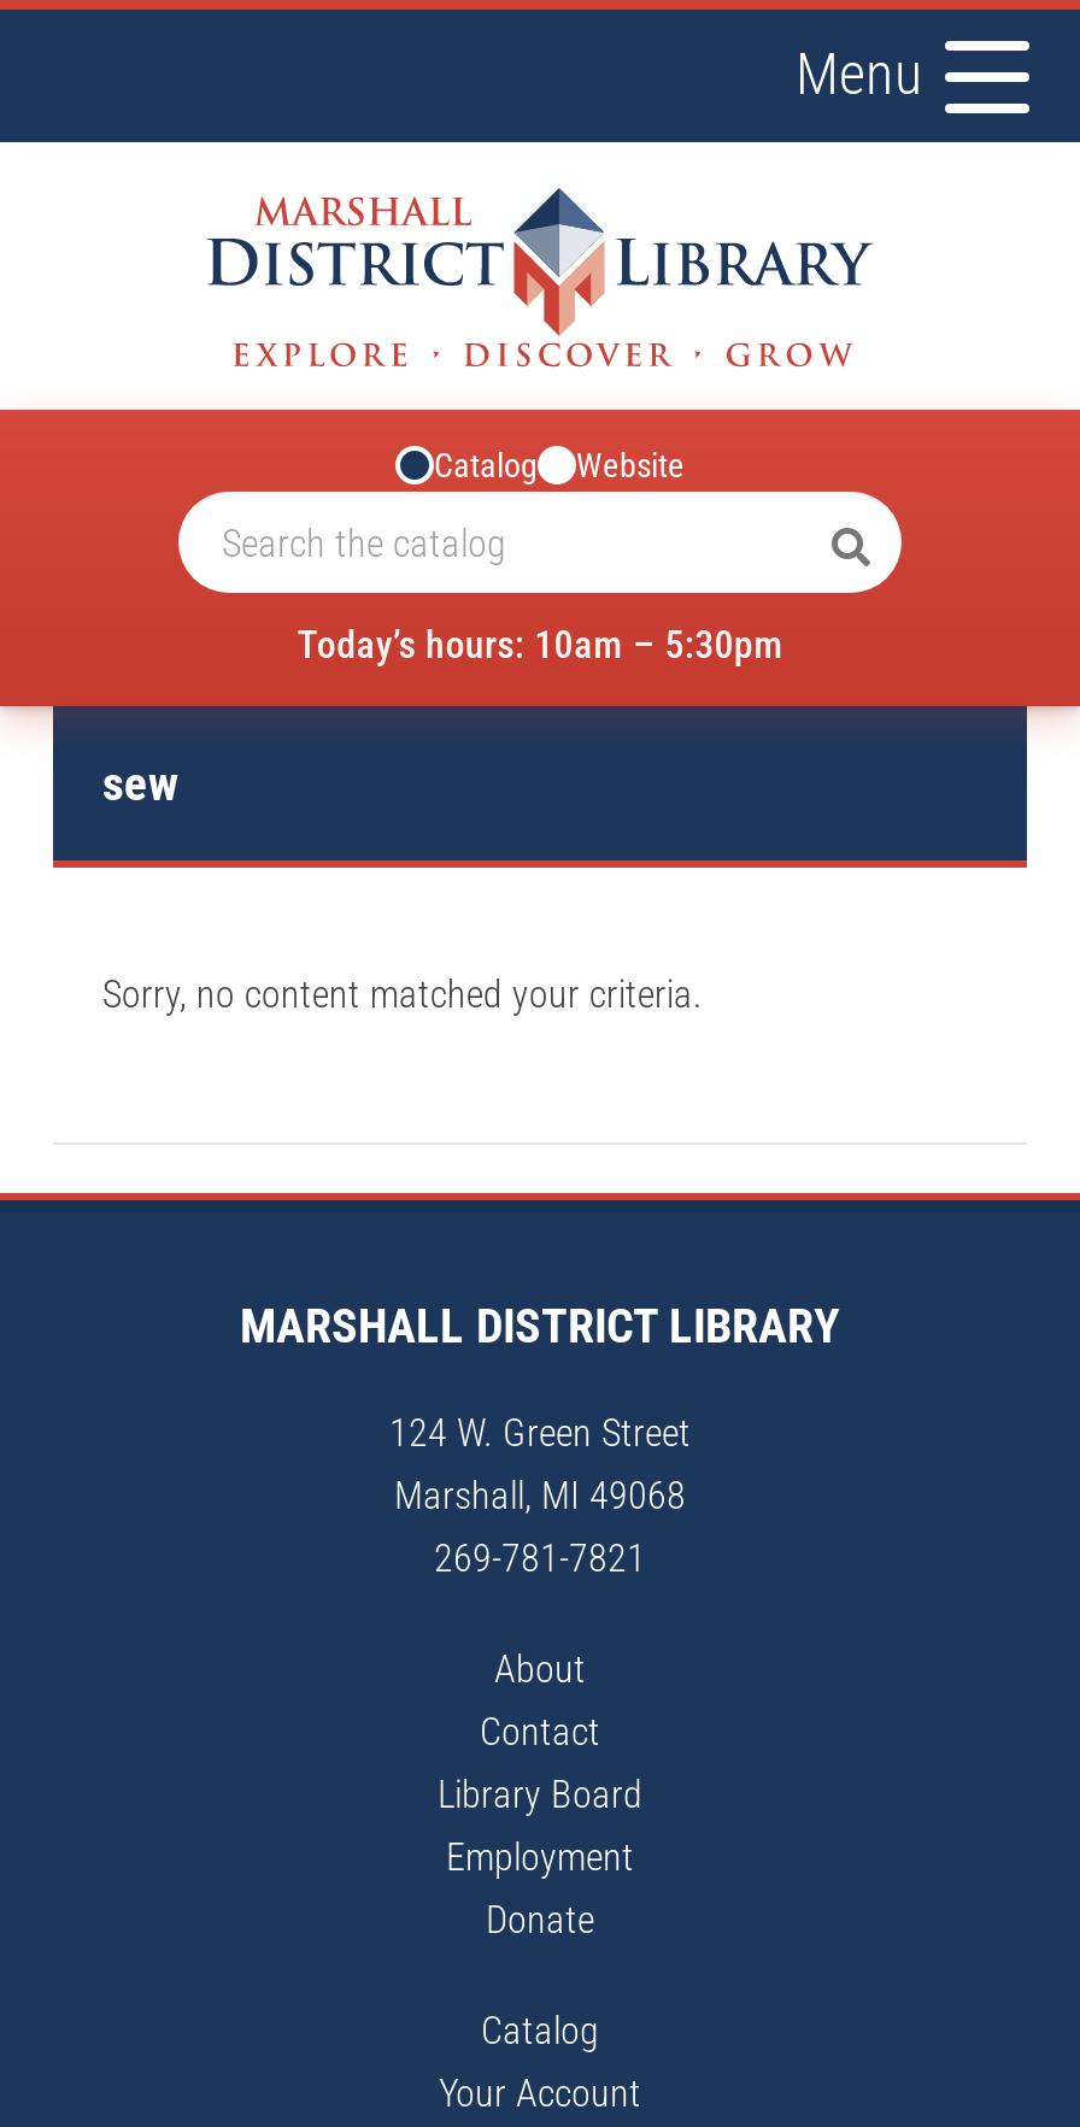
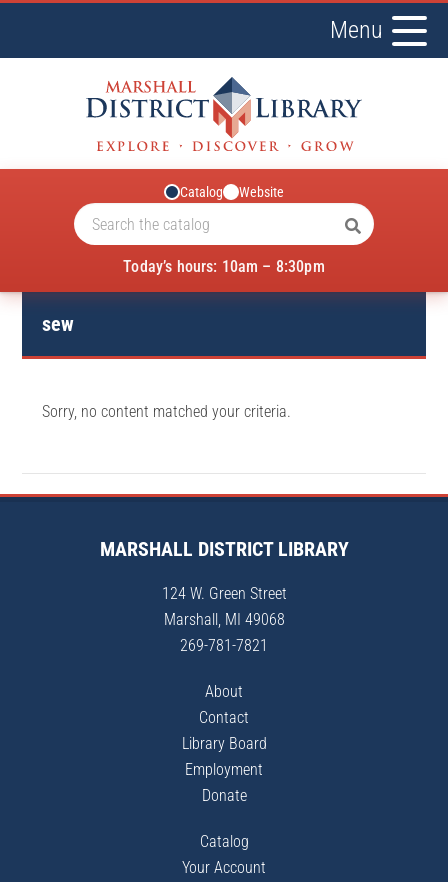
[297,623,783,668] Today’s hours: 10am – 5:30pm -> [123,257,325,276] Today’s hours: 10am – 8:30pm

